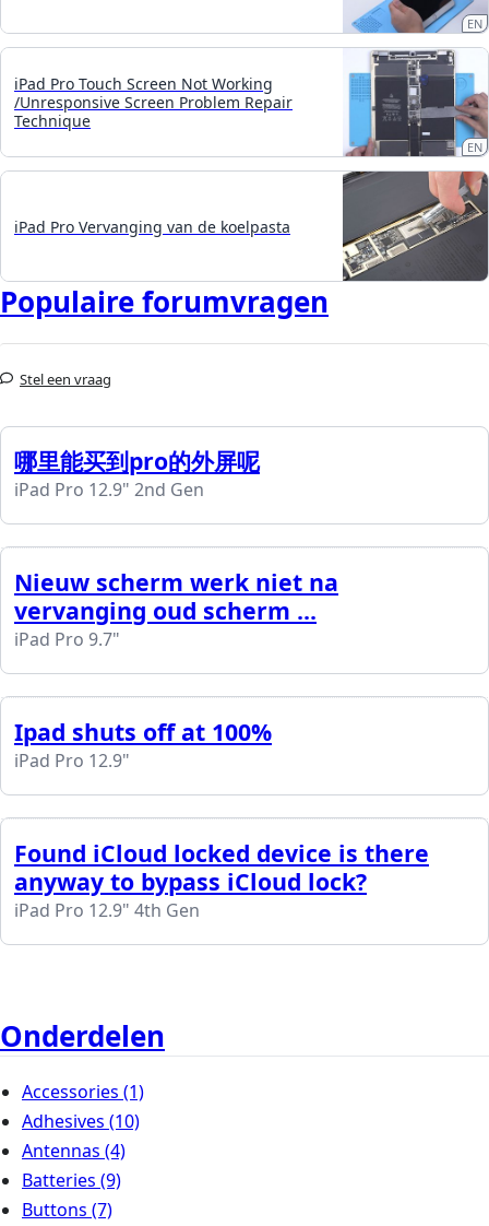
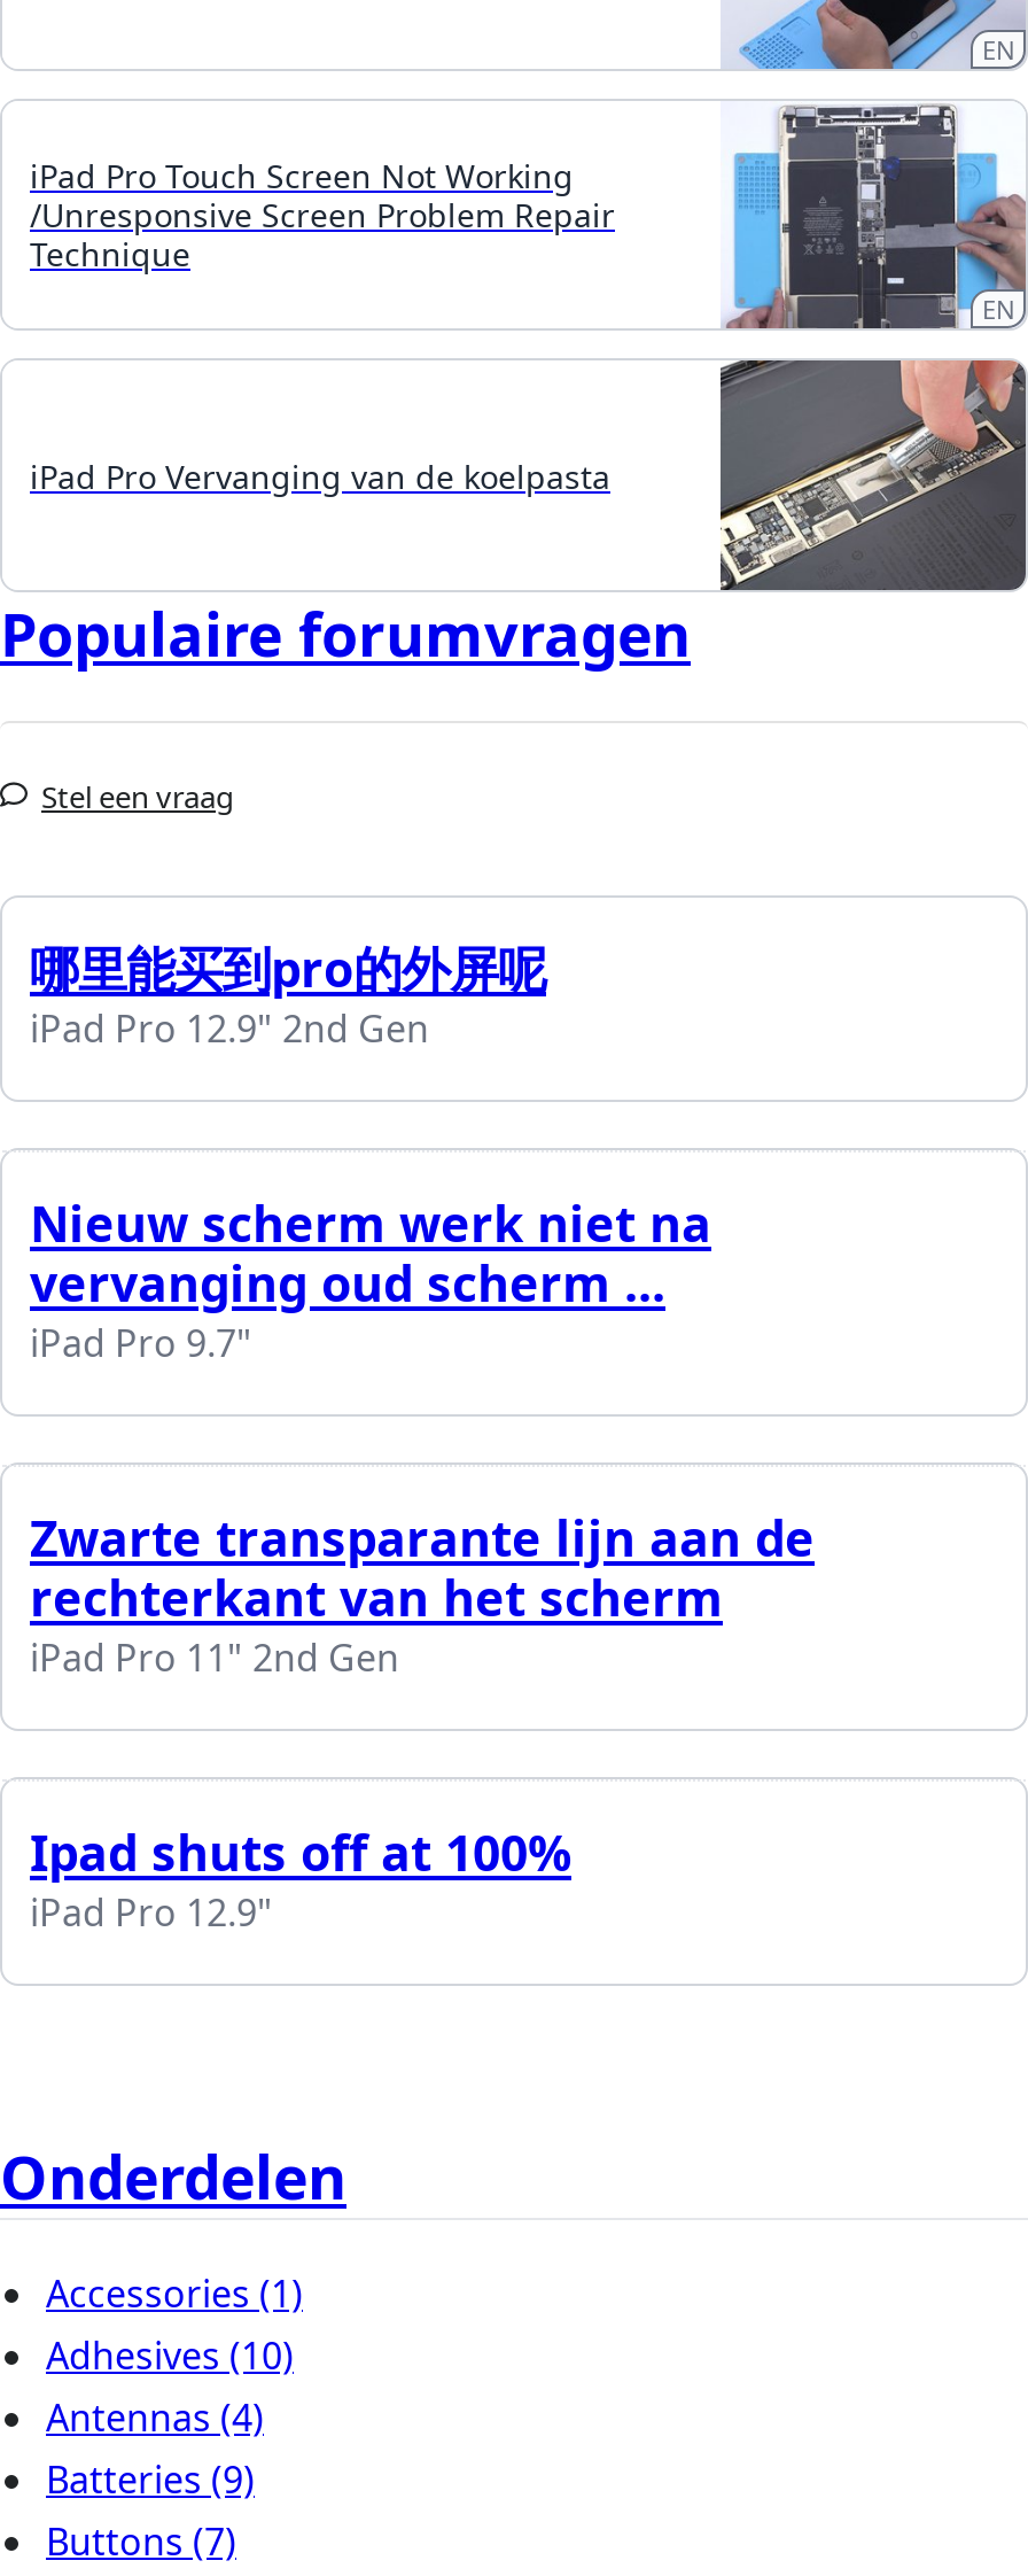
none -> [30,1504,815,1683] Zwarte transparante lijn aan de | rechterkant van het scherm | iPad Pro 11" 2nd Gen
moved [14,716,272,773] -> [30,1819,571,1938]: Ipad shuts off at 100% | iPad Pro 12.9"
[14,837,429,922] Found iCloud locked device is there | anyway to bypass iCloud lock? | iPad Pro 12.9" 4th Gen -> none

